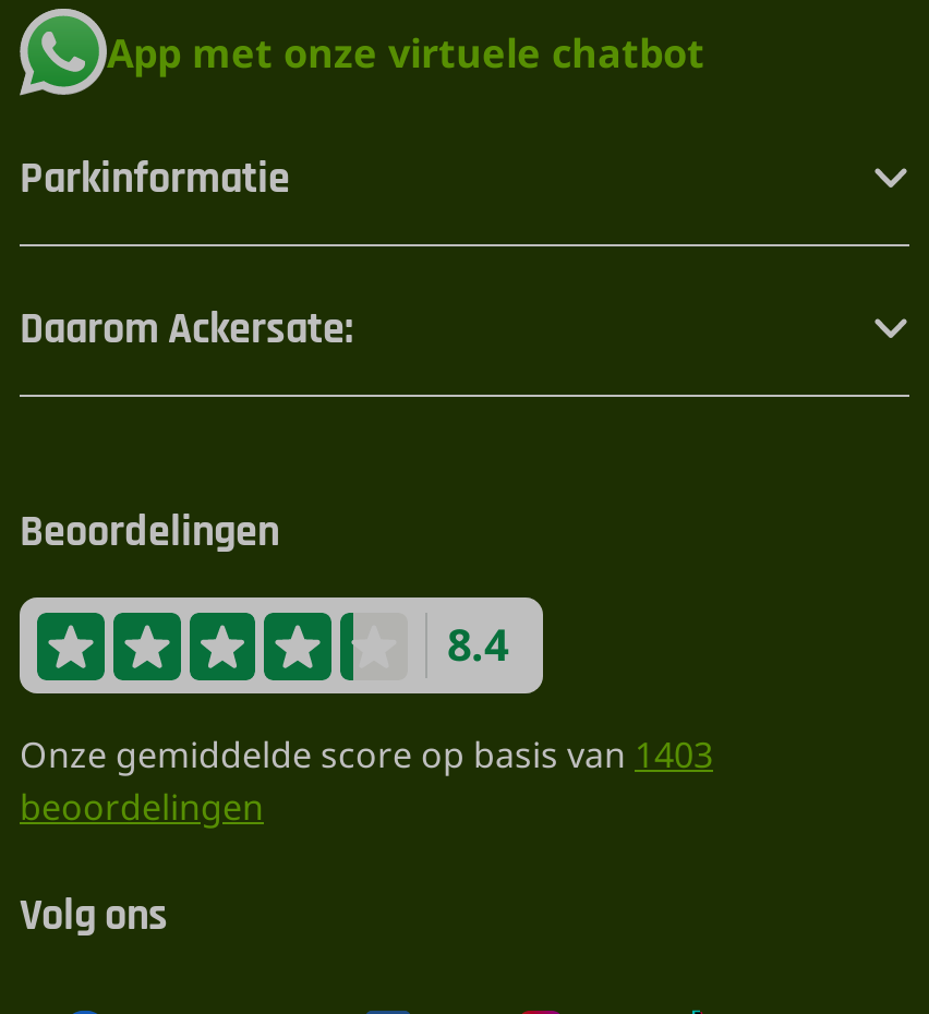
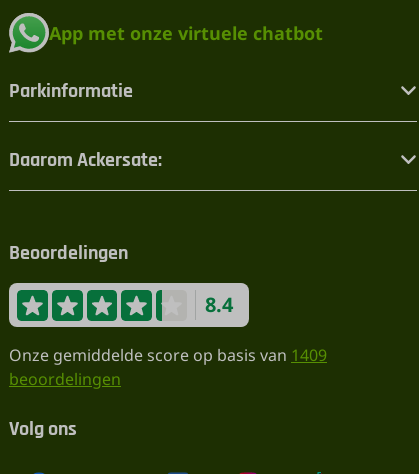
[20,731,713,779] Onze gemiddelde score op basis van 1403 -> [9,344,327,366] Onze gemiddelde score op basis van 1409

